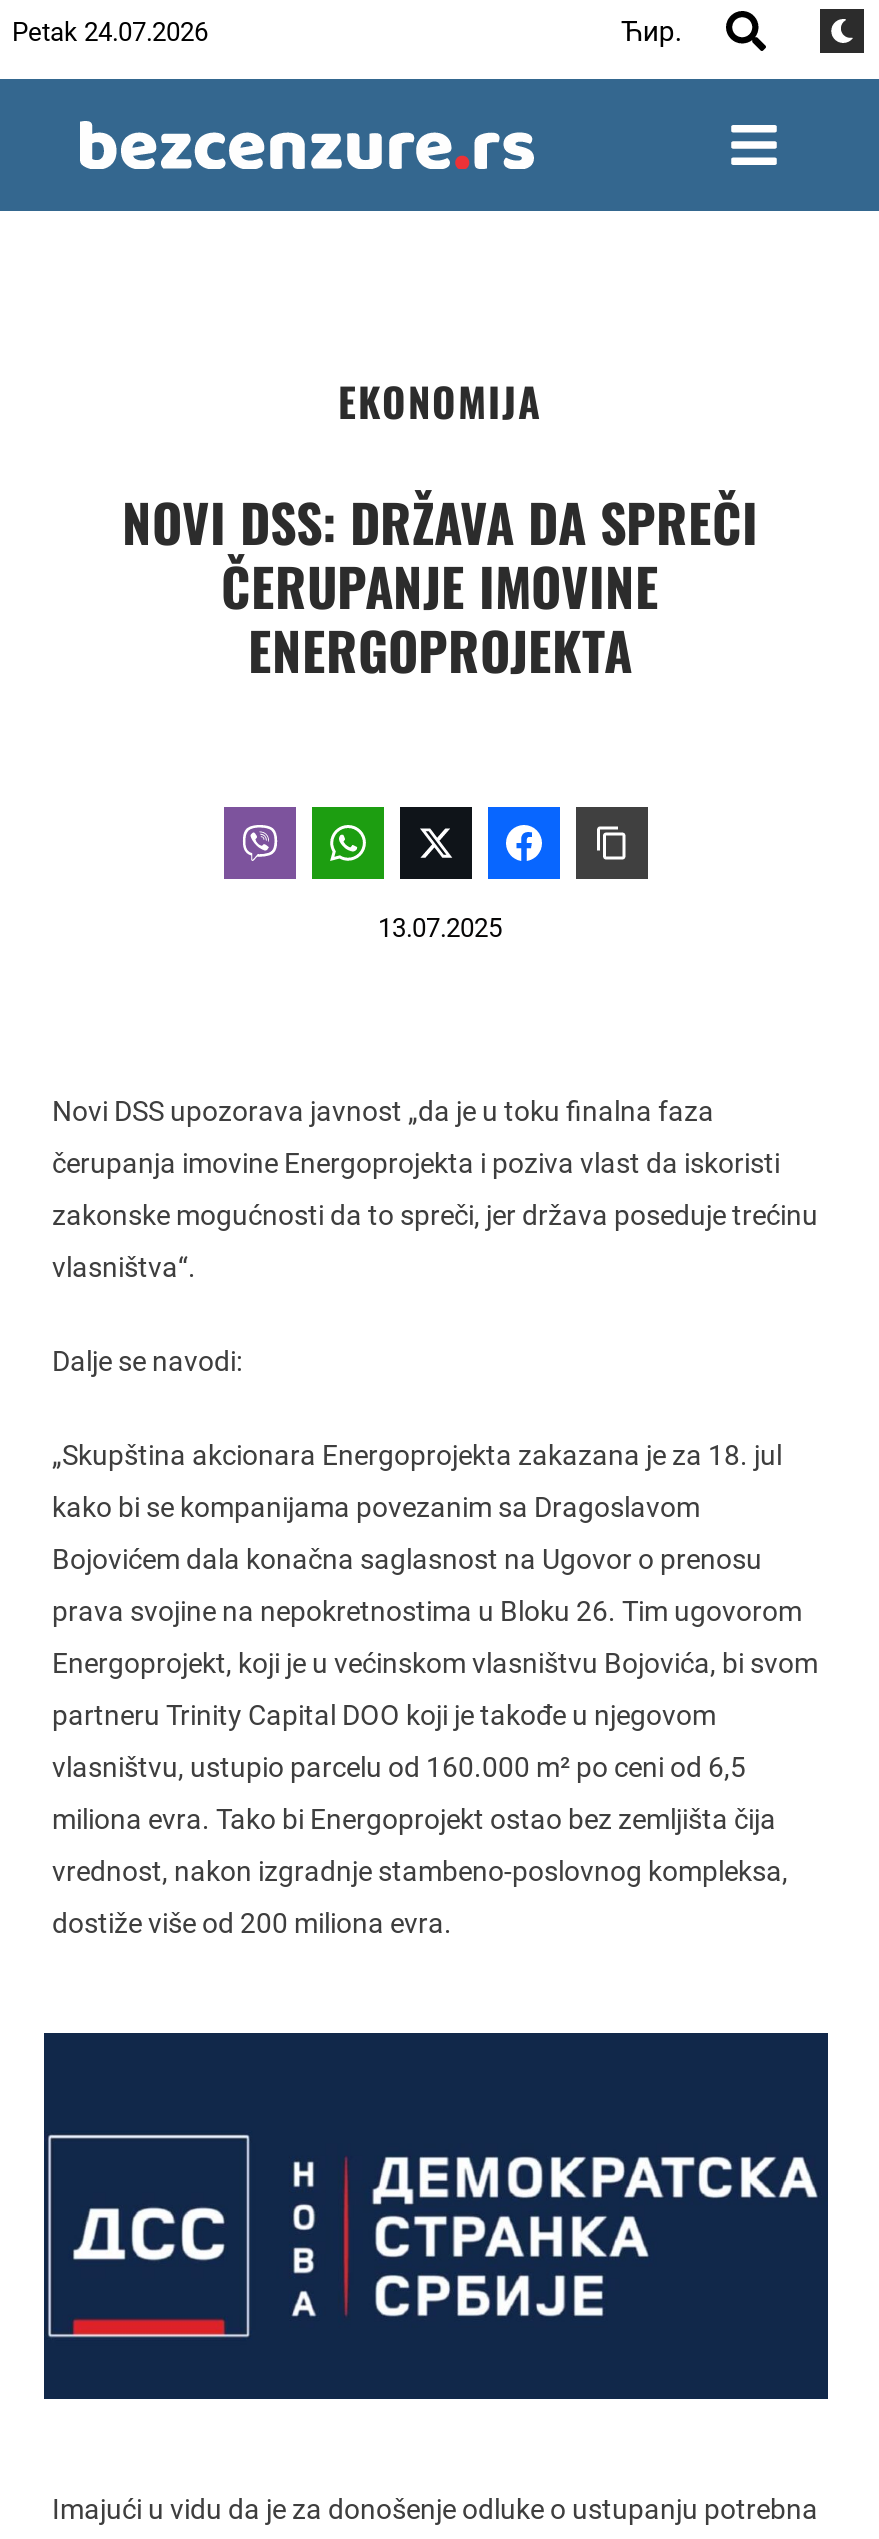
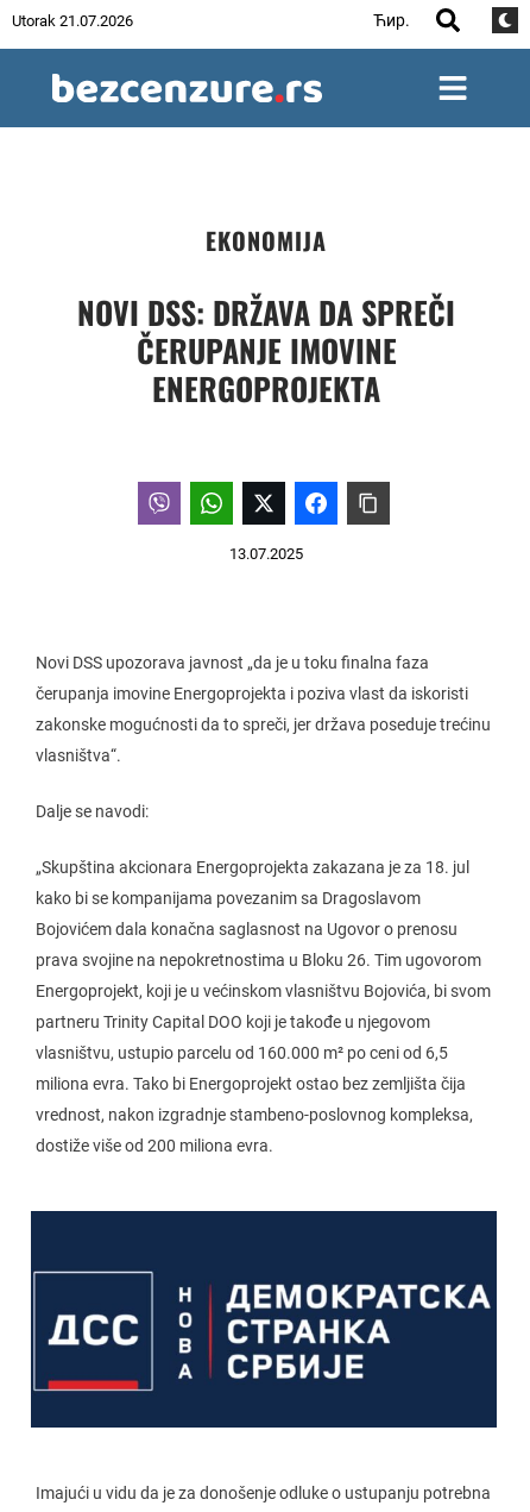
[12,16,208,46] Petak 24.07.2026 -> [12,11,133,29] Utorak 21.07.2026

